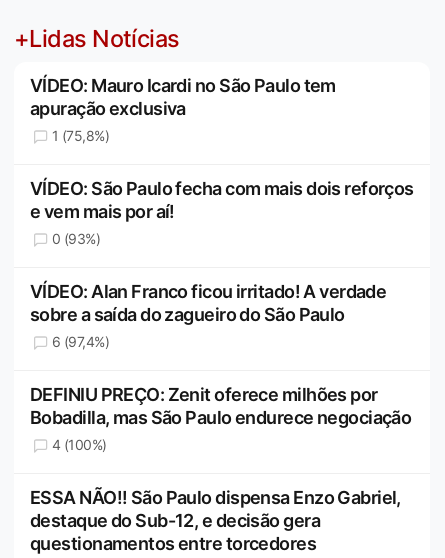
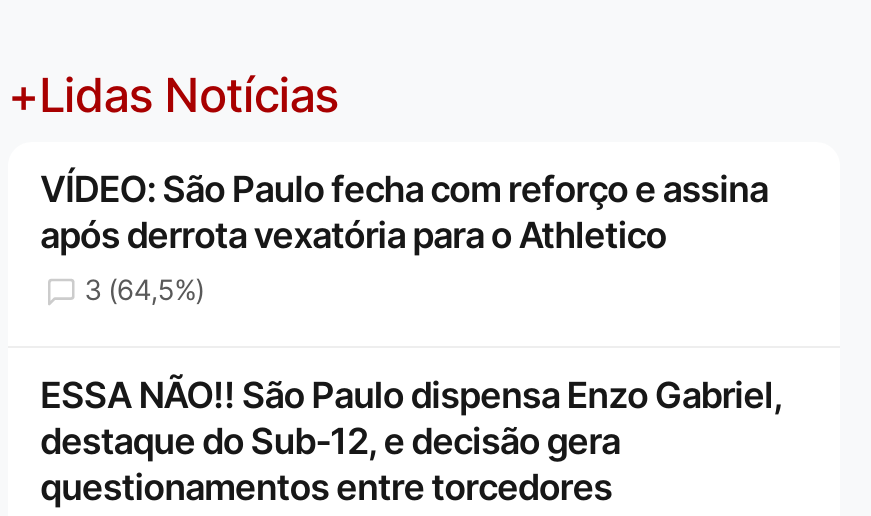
[30,75,414,453] VÍDEO: Mauro Icardi no São Paulo tem | apuração exclusiva | 1 (75,8%) | VÍDEO: São Paulo fecha com mais dois reforços | e vem mais por aí! | 0 (93%) | VÍDEO: Alan Franco ficou irritado! A verdade | sobre a saída do zagueiro do São Paulo | 6 (97,4%) | DEFINIU PREÇO: Zenit oferece milhões por | Bobadilla, mas São Paulo endurece negociação | 4 (100%) -> [40,168,768,306] VÍDEO: São Paulo fecha com reforço e assina | após derrota vexatória para o Athletico | 3 (64,5%)

